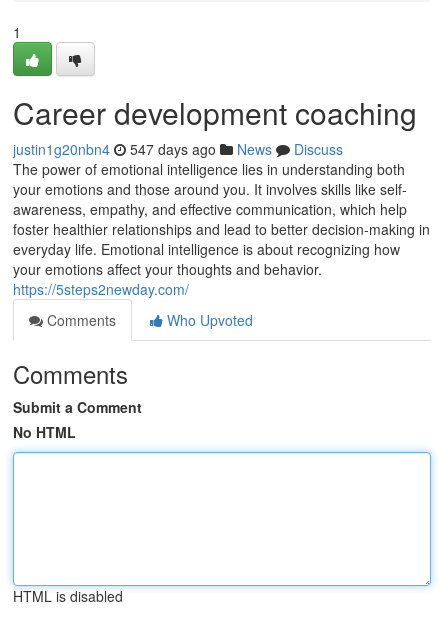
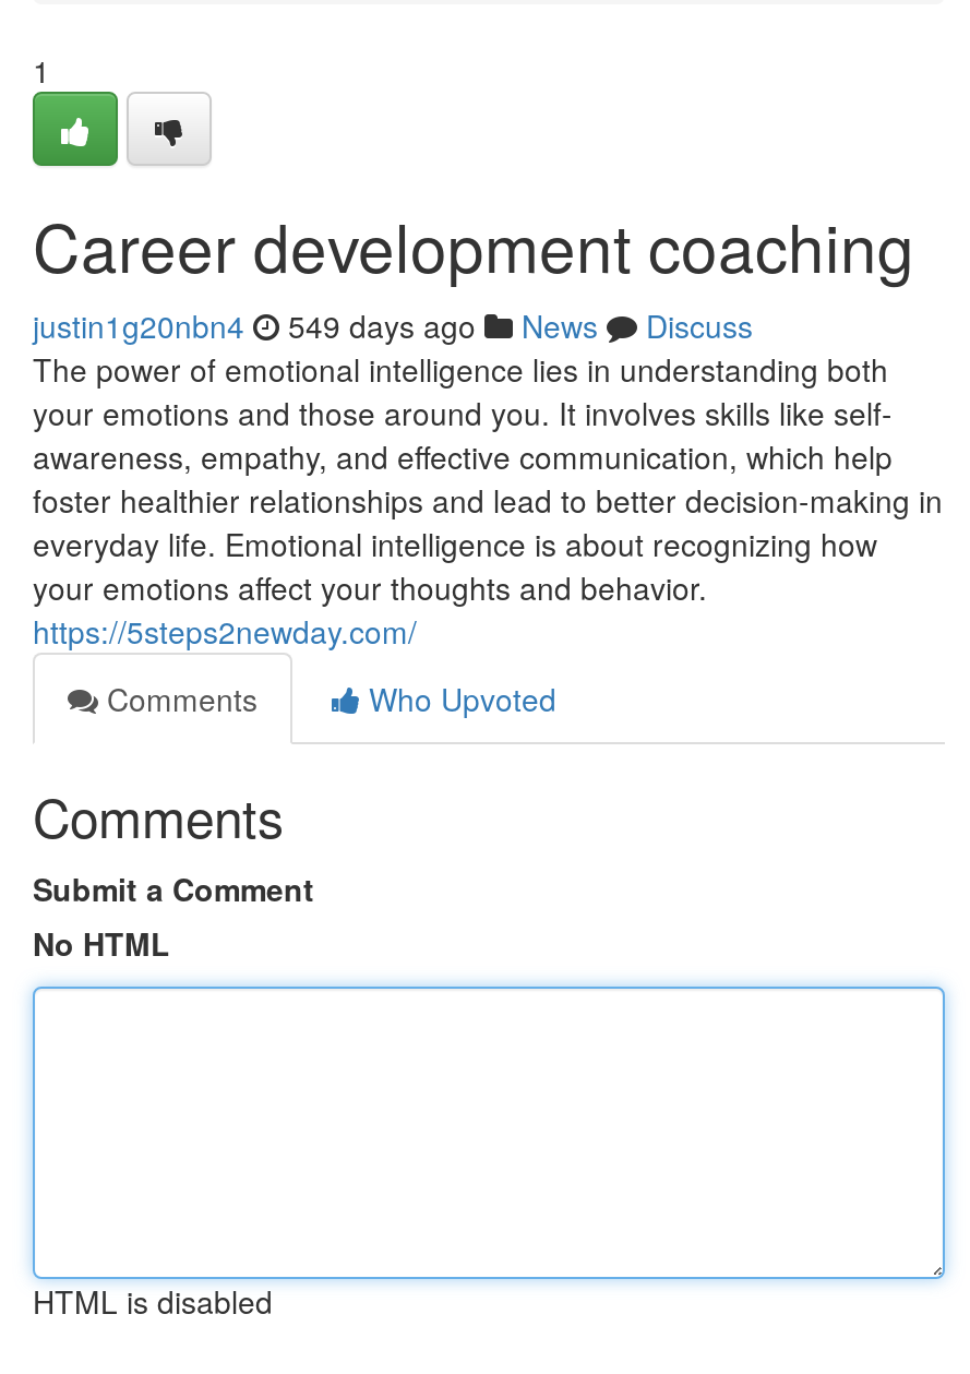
[13,139,343,159] justin1g20nbn4 547 days ago News Discuss -> [33,303,753,347] justin1g20nbn4 549 days ago News Discuss

